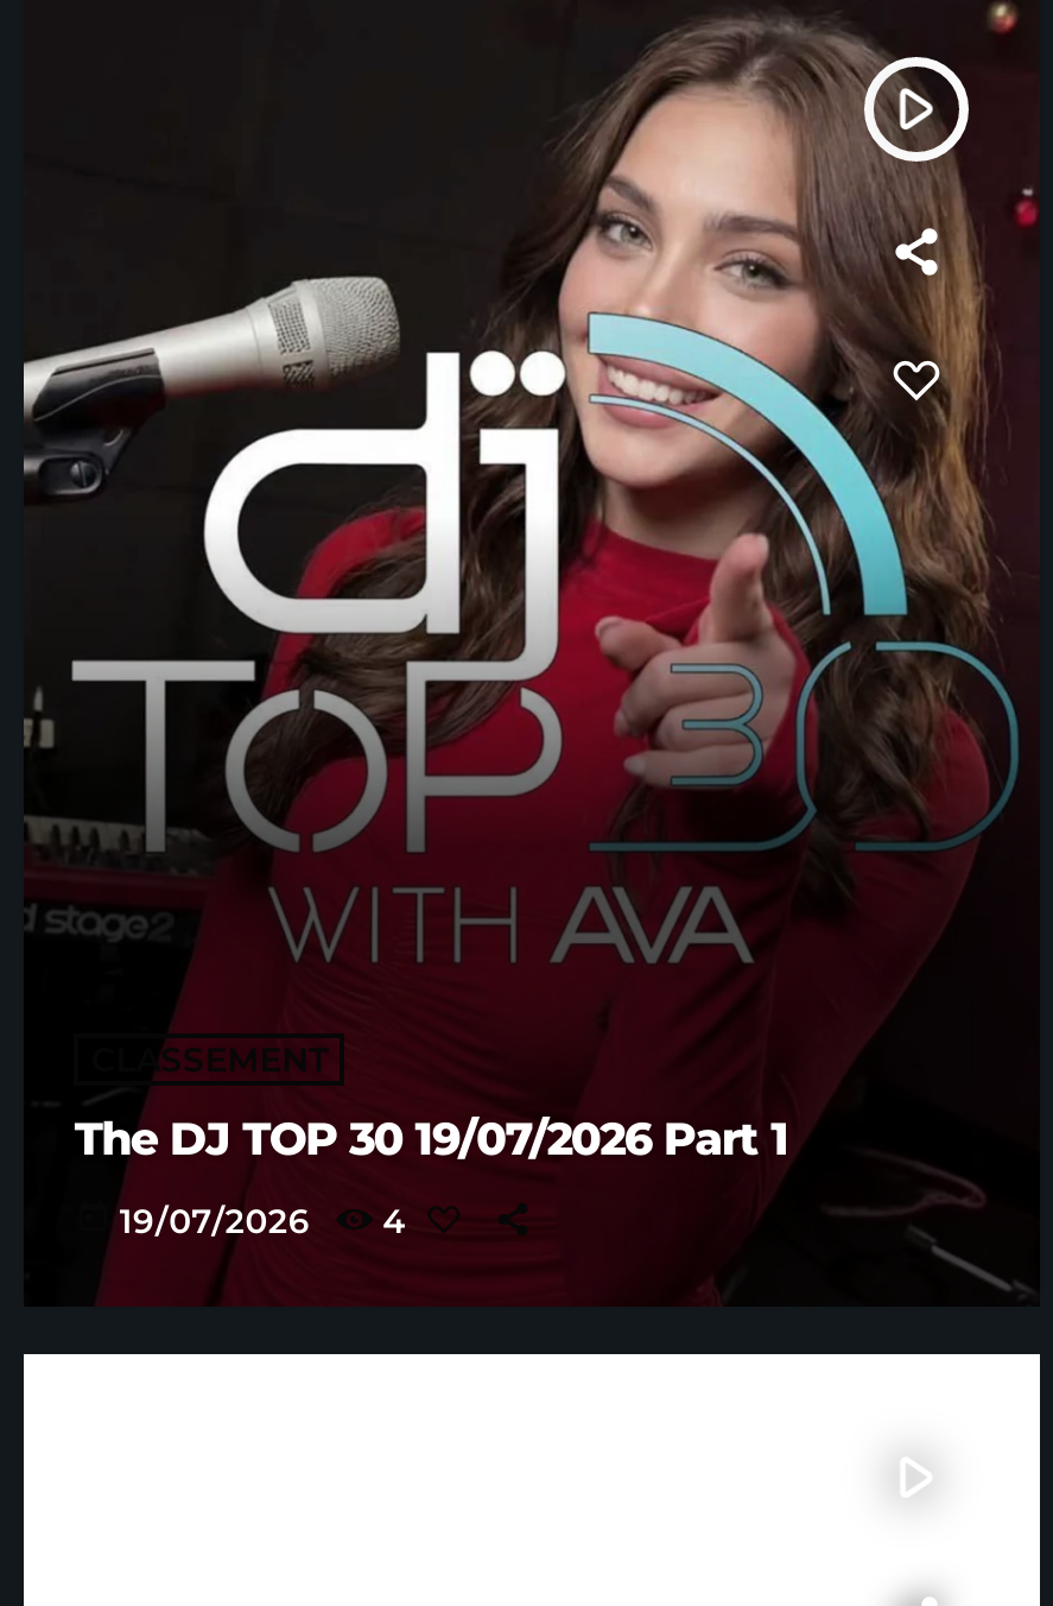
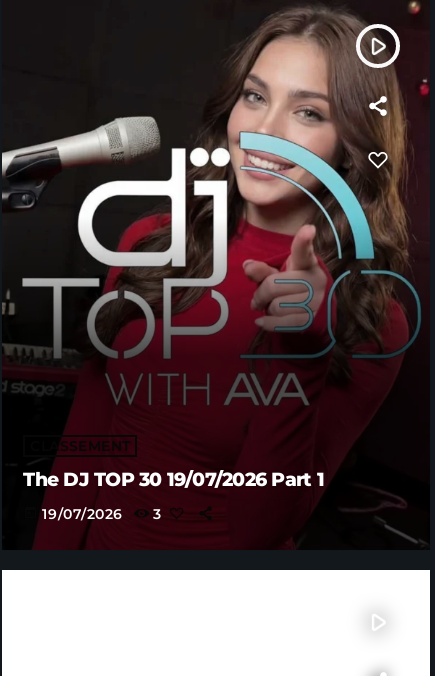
[382,1199,408,1242] 4 -> [153,505,162,523] 3

